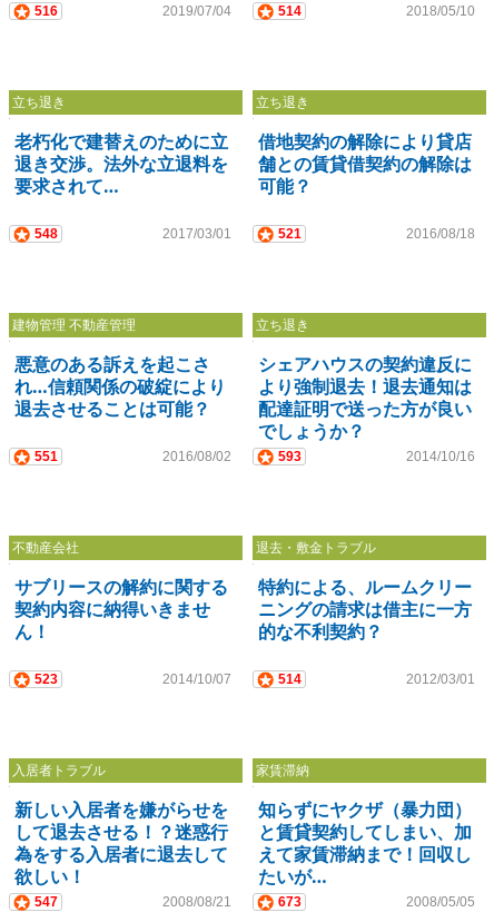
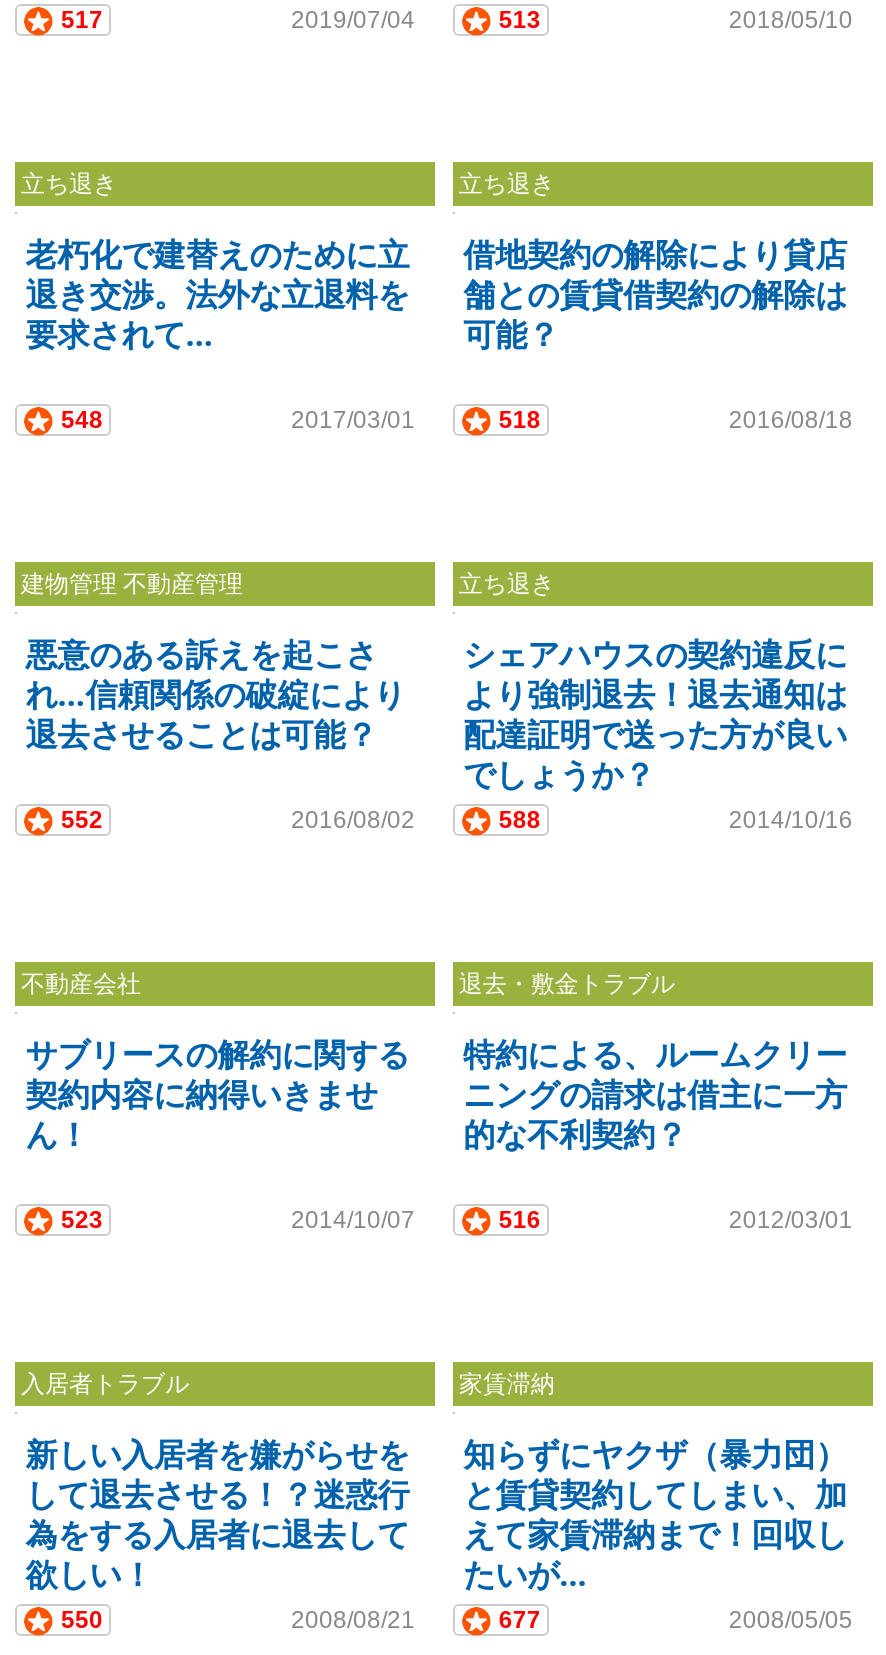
[34,3,58,19] 516 -> [61,5,103,33] 517
[278,3,301,19] 514 -> [499,5,541,33] 513
[278,226,301,241] 521 -> [499,405,541,433] 518
[34,448,58,464] 551 -> [61,805,103,833] 552
[278,448,301,464] 593 -> [499,805,541,833] 588
[278,671,301,687] 514 -> [499,1205,541,1233] 516
[34,894,58,909] 547 -> [61,1605,103,1633] 550
[278,894,301,909] 673 -> [499,1605,541,1633] 677

